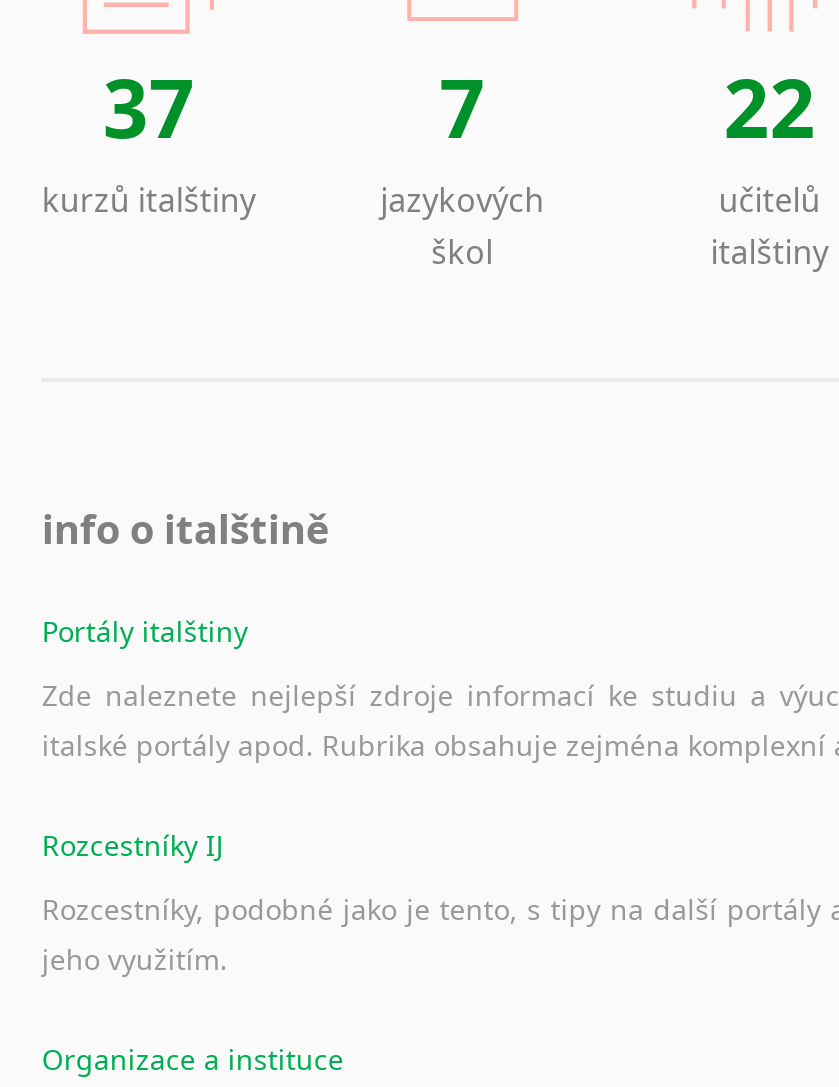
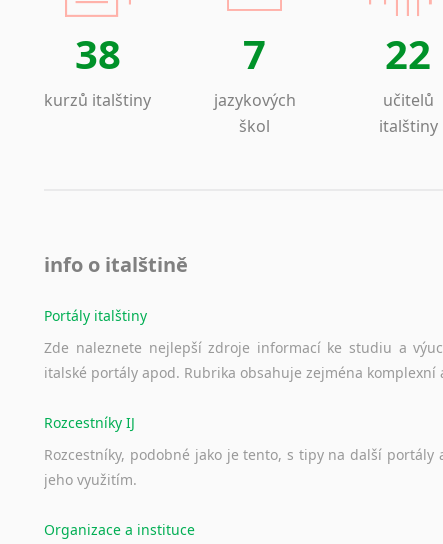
[103,51,195,161] 37 -> [75,26,121,81] 38

